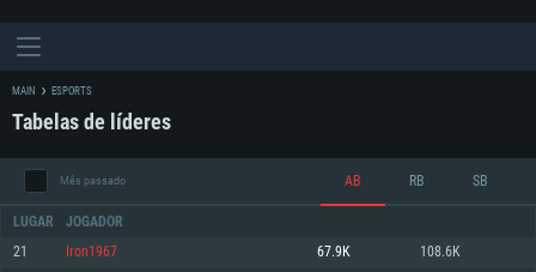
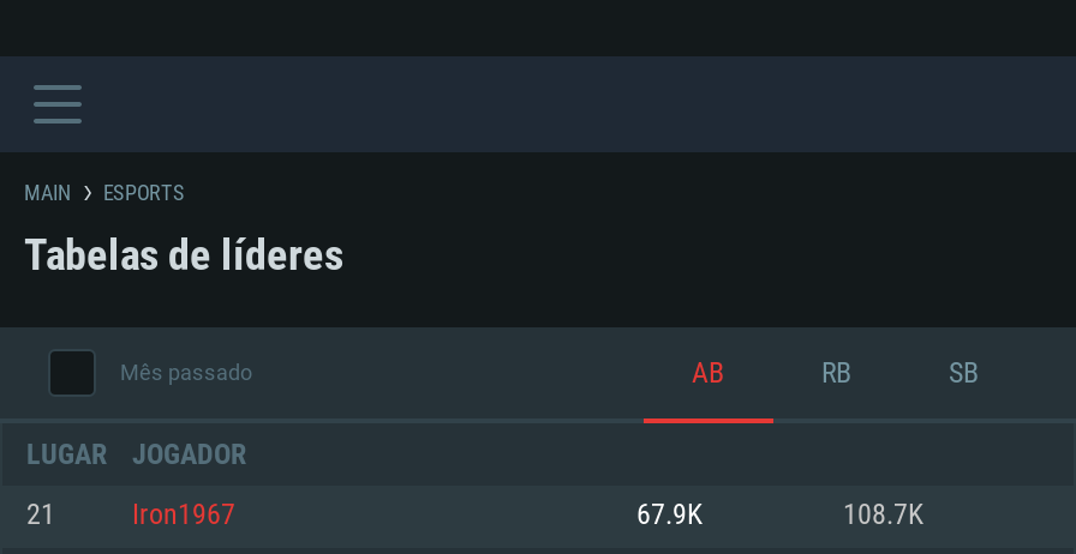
[420,246,461,259] 108.6K -> [843,502,925,529] 108.7K

